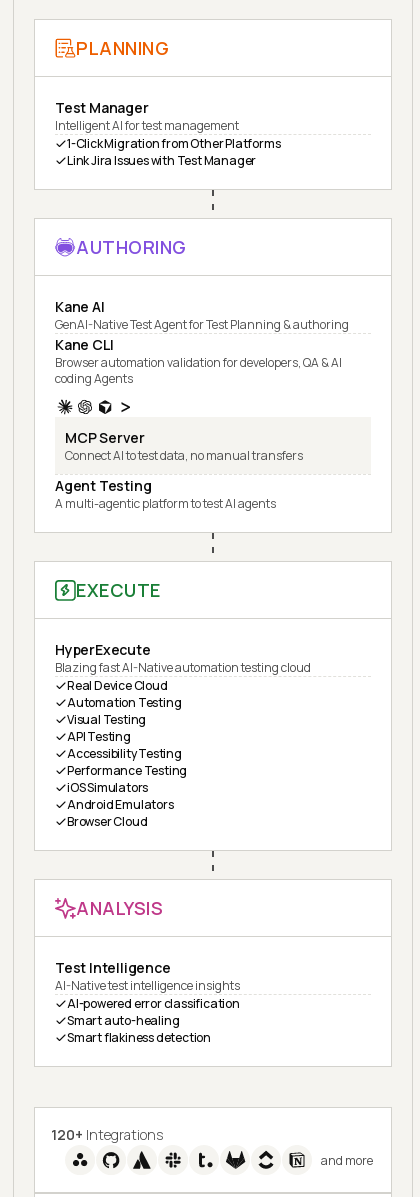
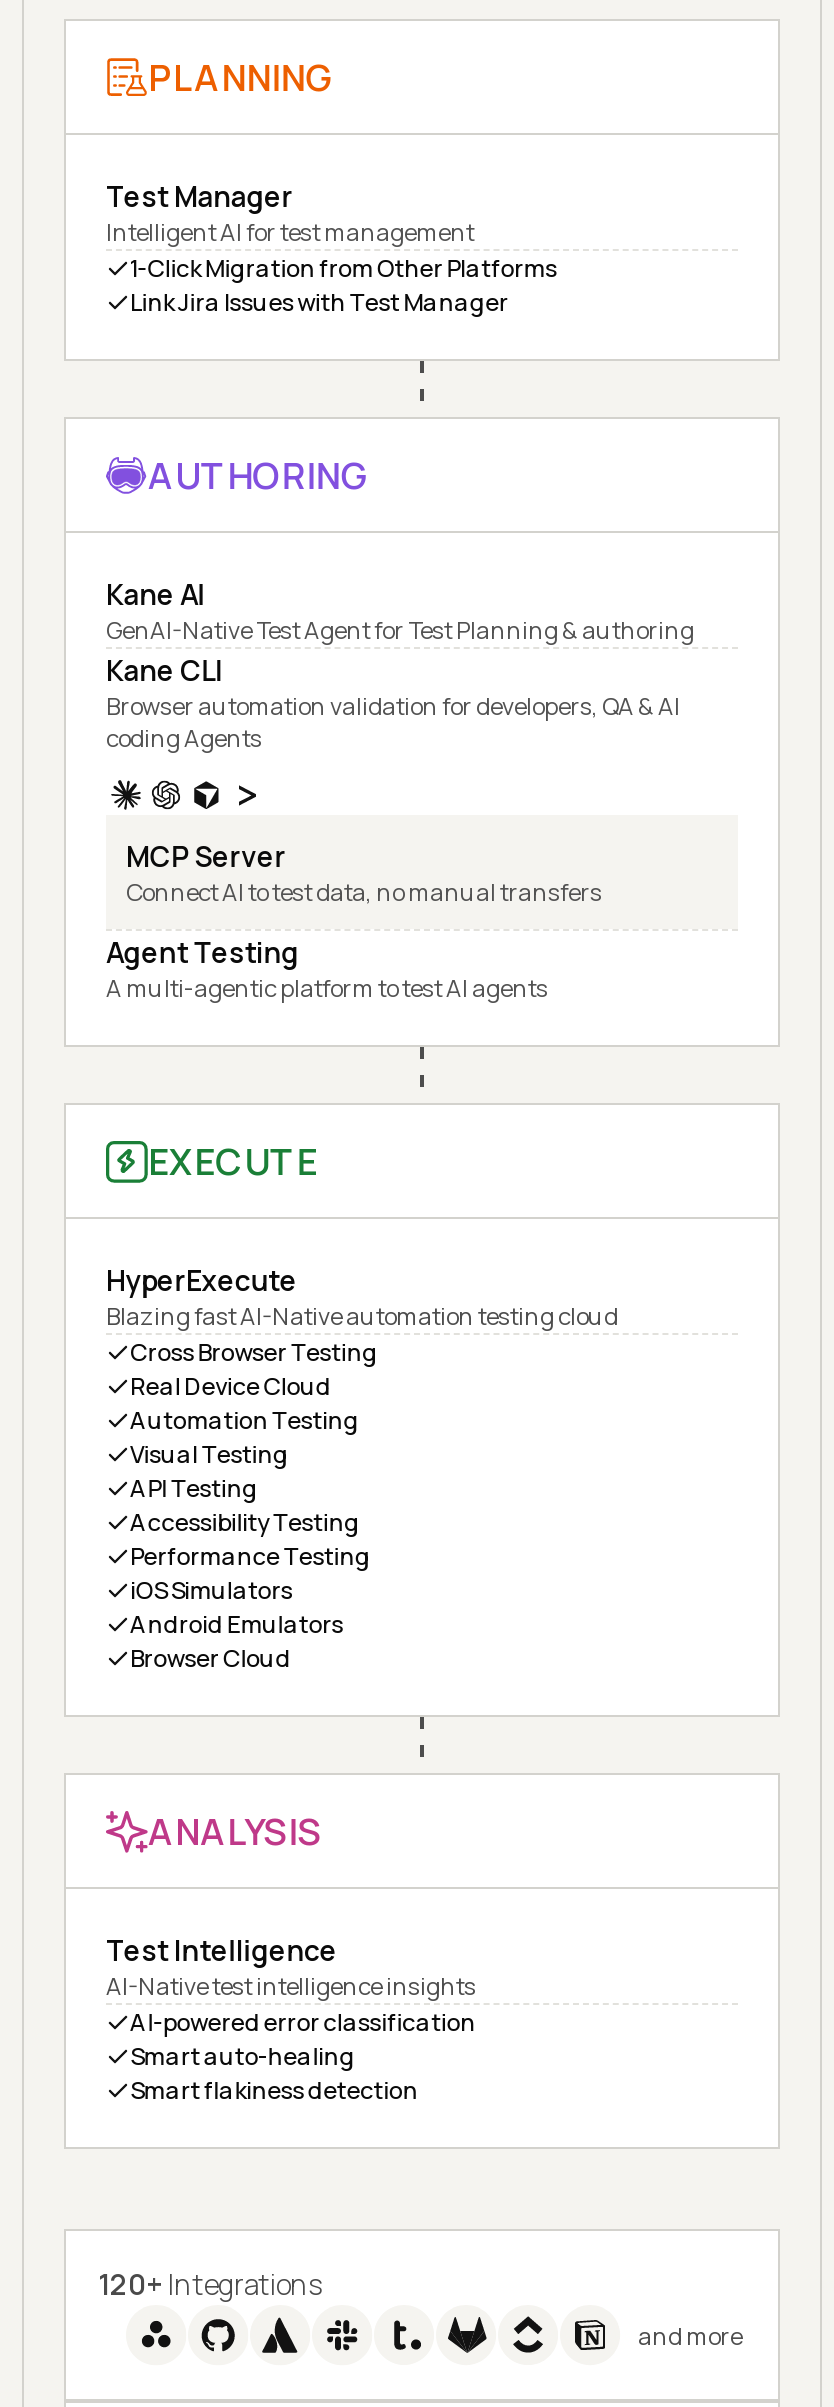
none -> [130,1335,378,1369] Cross Browser Testing

